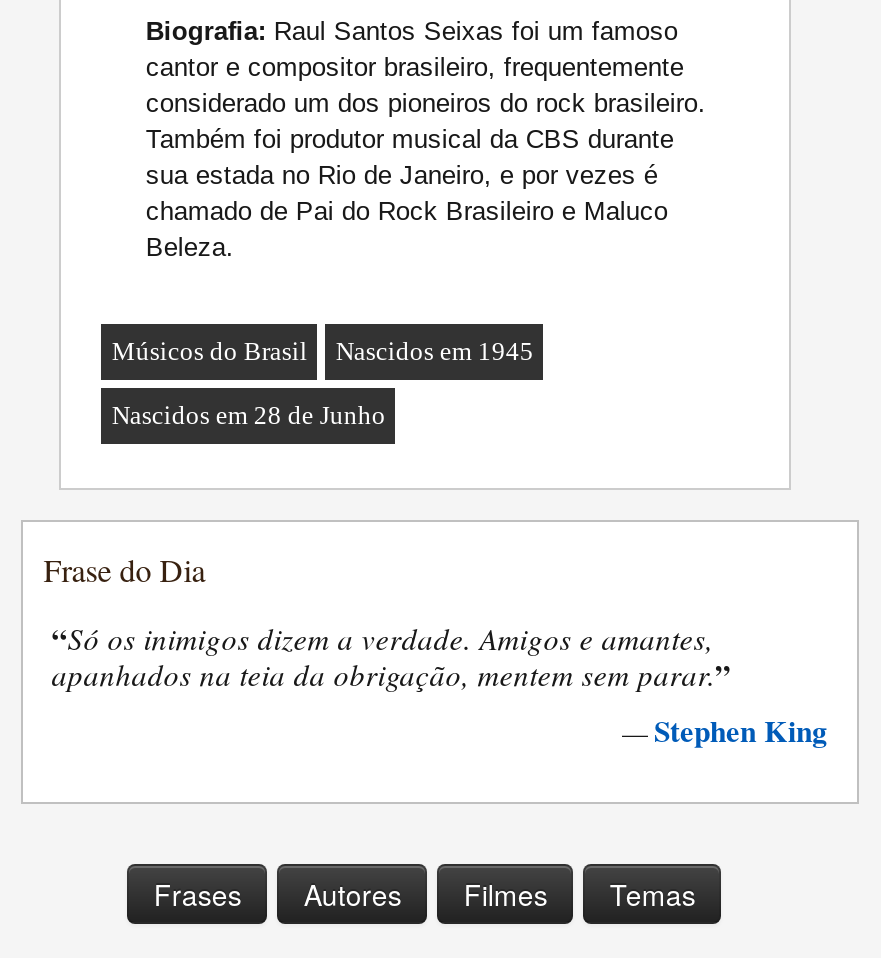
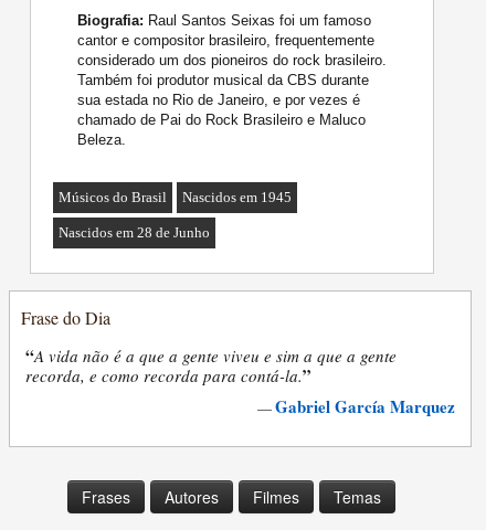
[51,615,828,751] “Só os inimigos dizem a verdade. Amigos e amantes, | apanhados na teia da obrigação, mentem sem parar.” | —Stephen King -> [26,343,455,418] “A vida não é a que a gente viveu e sim a que a gente | recorda, e como recorda para contá-la.” | —Gabriel García Marquez

